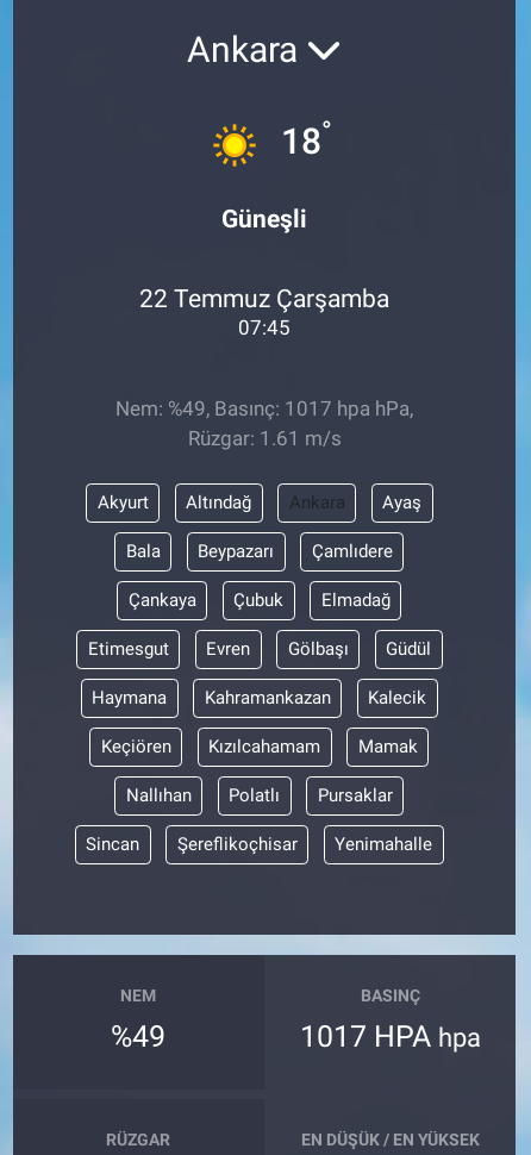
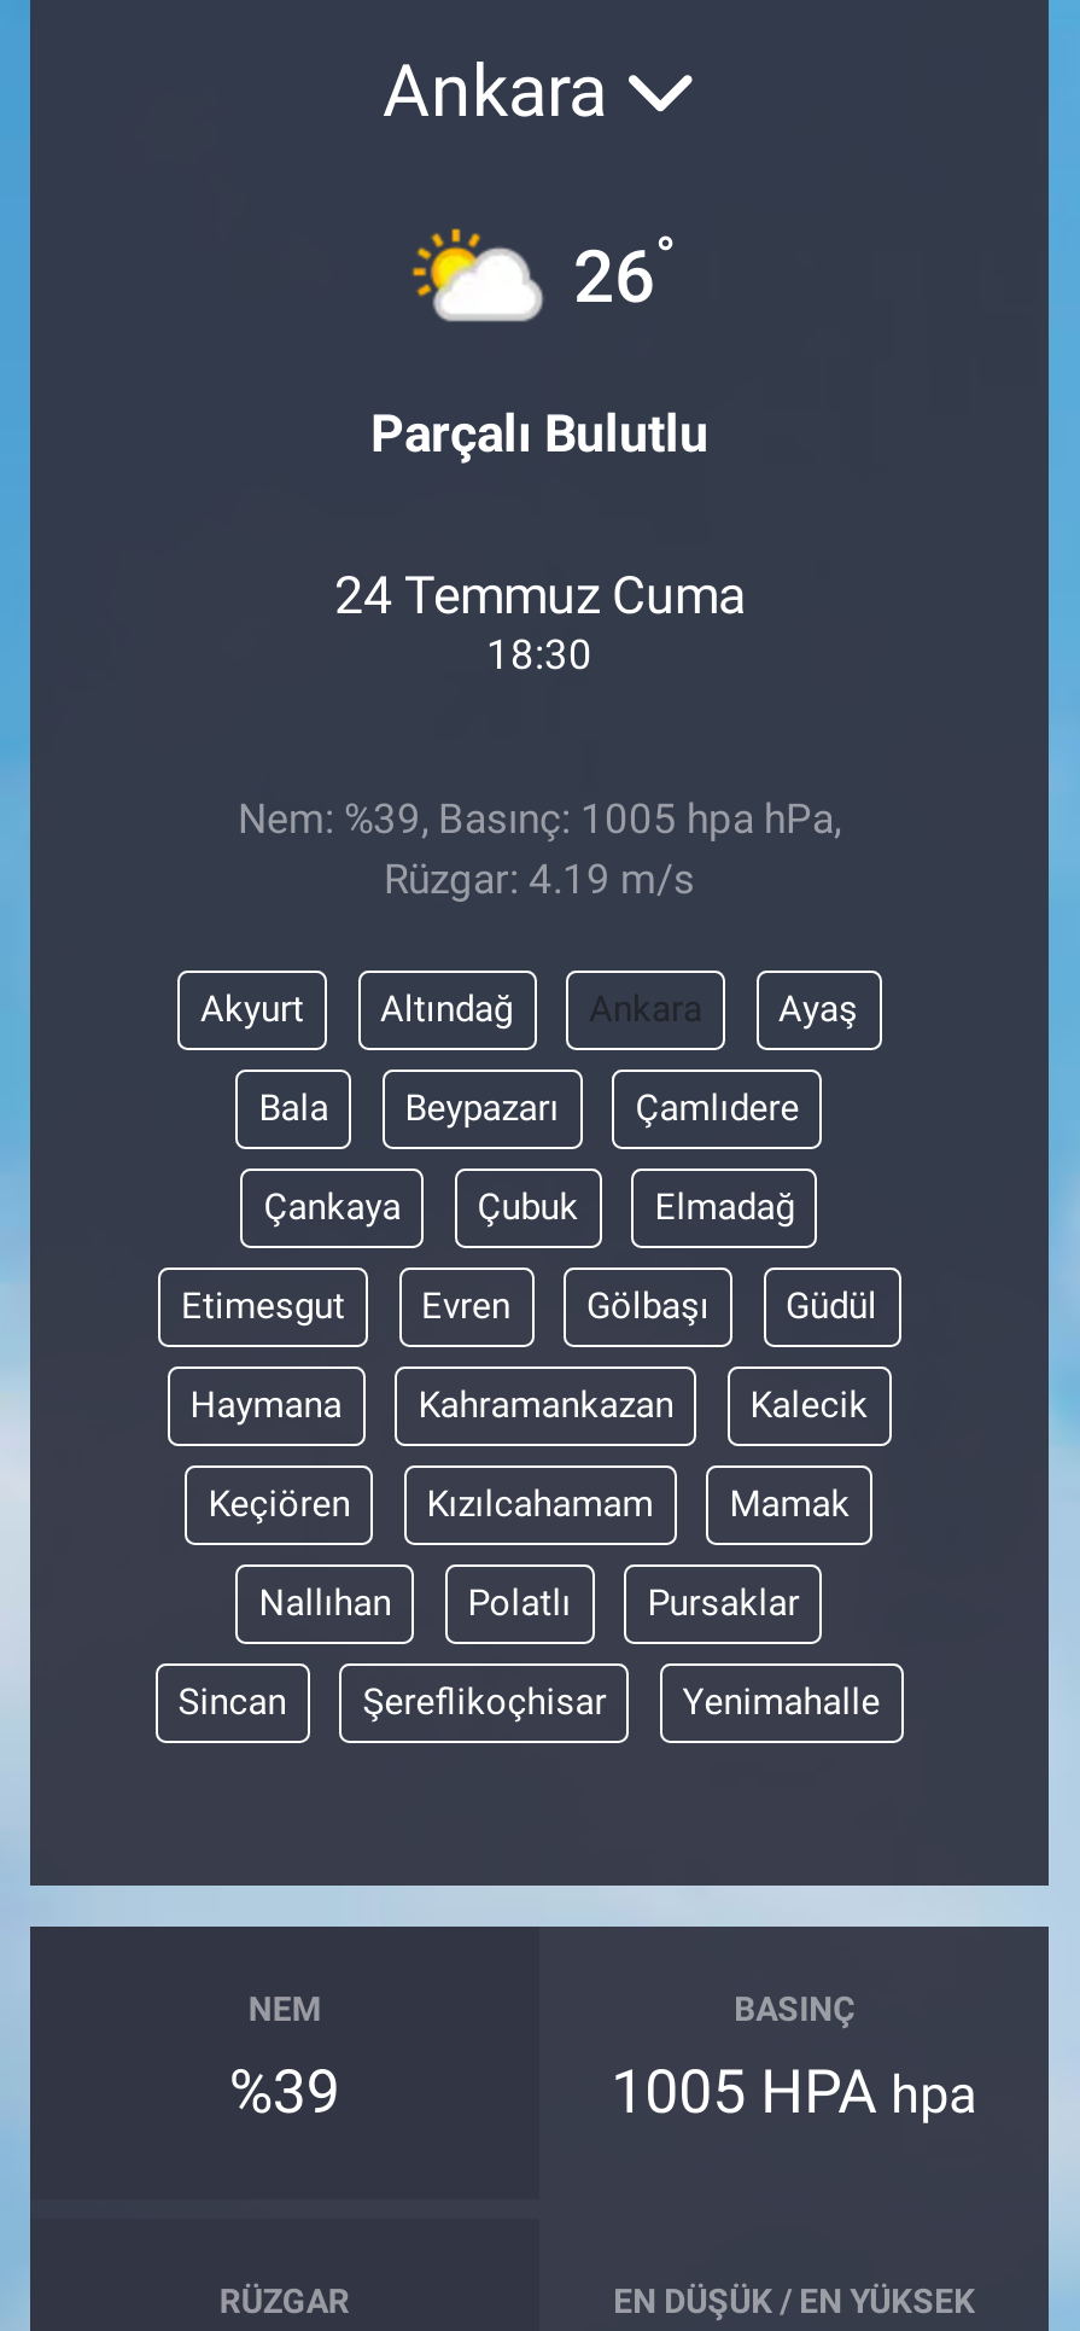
[202,116,332,168] [image] | 18° -> [411,225,677,326] [image] | 26°
[221,203,307,233] Güneşli -> [370,402,708,462] Parçalı Bulutlu
[139,283,389,339] 22 Temmuz Çarşamba | 07:45 -> [334,565,745,678] 24 Temmuz Cuma | 18:30
[115,396,413,449] Nem: %49, Basınç: 1017 hpa hPa, | Rüzgar: 1.61 m/s -> [238,793,841,902] Nem: %39, Basınç: 1005 hpa hPa, | Rüzgar: 4.19 m/s
[111,1019,166,1054] %49 -> [229,2057,340,2127] %39
[300,1019,481,1054] 1017 HPA hpa -> [611,2057,978,2127] 1005 HPA hpa

